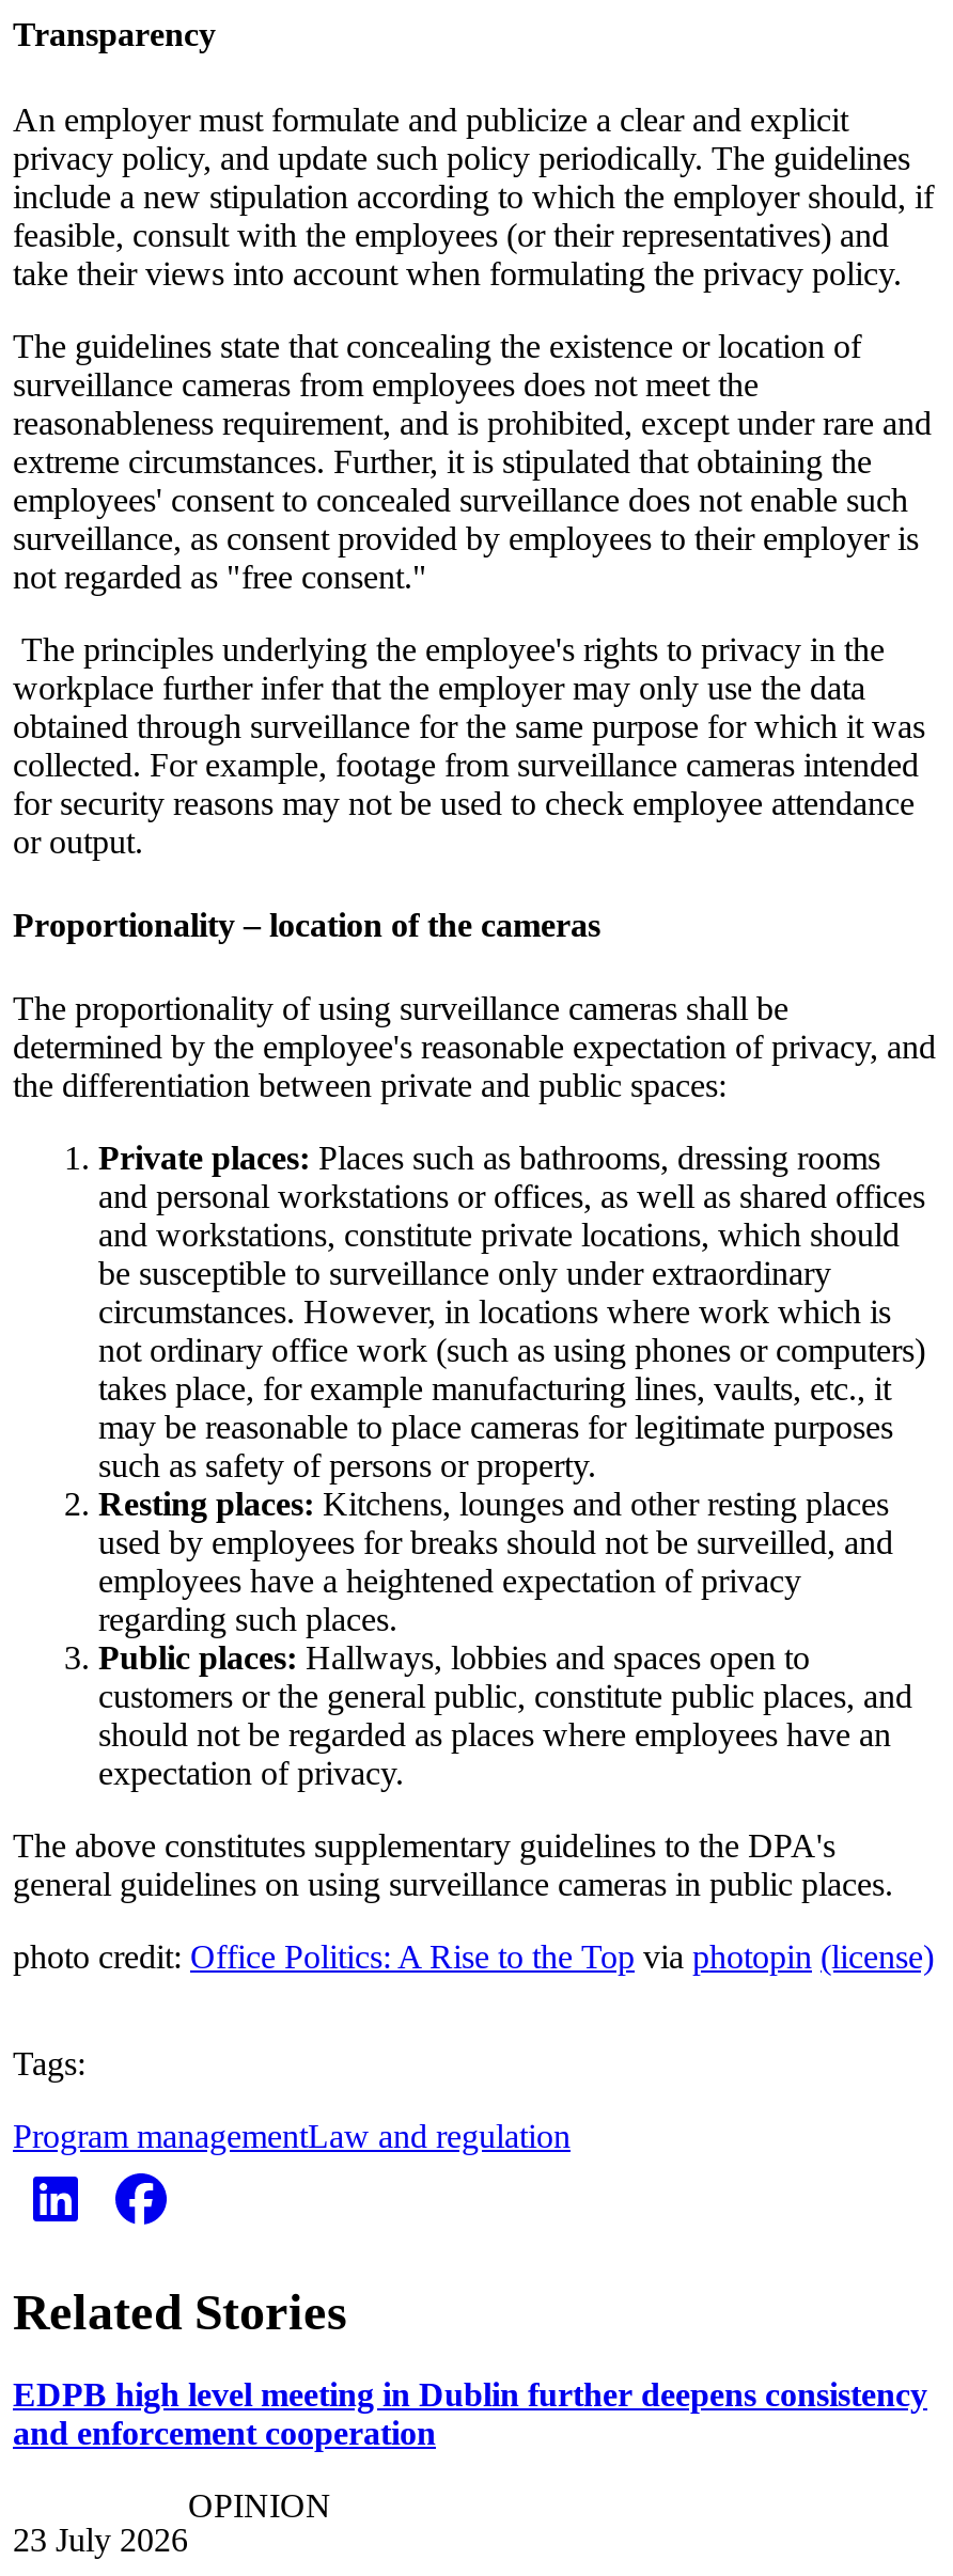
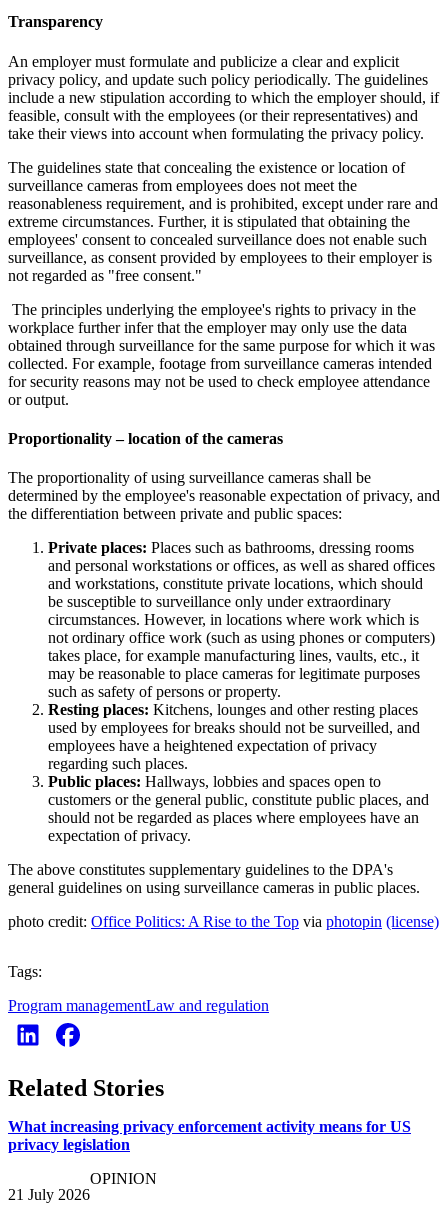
[13,2376,927,2451] EDPB high level meeting in Dublin further deepens consistency | and enforcement cooperation -> [8,1118,411,1153] What increasing privacy enforcement activity means for US | privacy legislation
[13,2522,188,2558] 23 July 2026 -> [8,1186,90,1203] 21 July 2026

